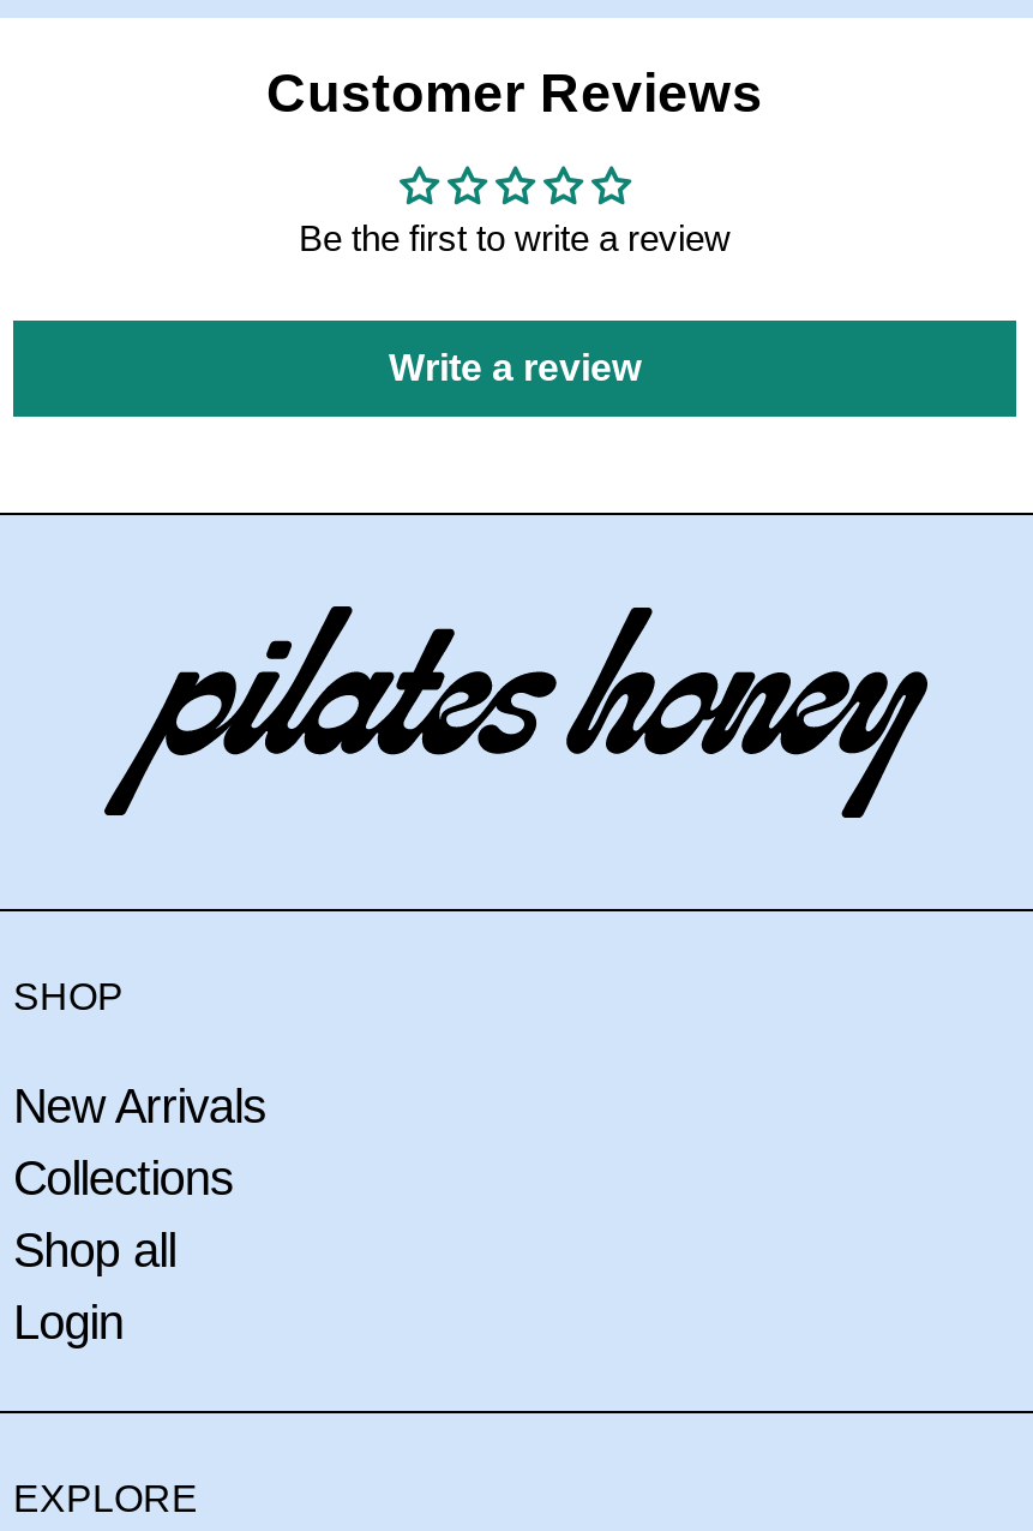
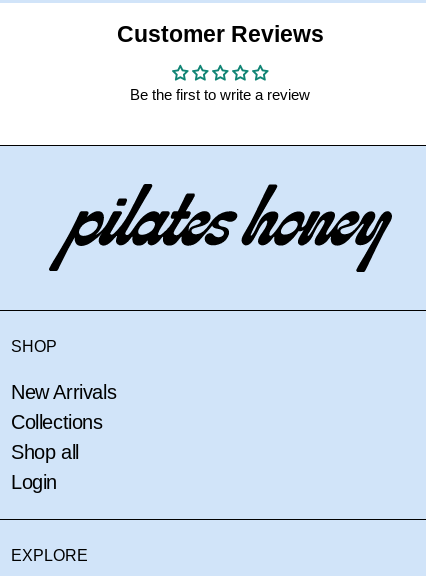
[389,346,641,387] Write a review -> none

